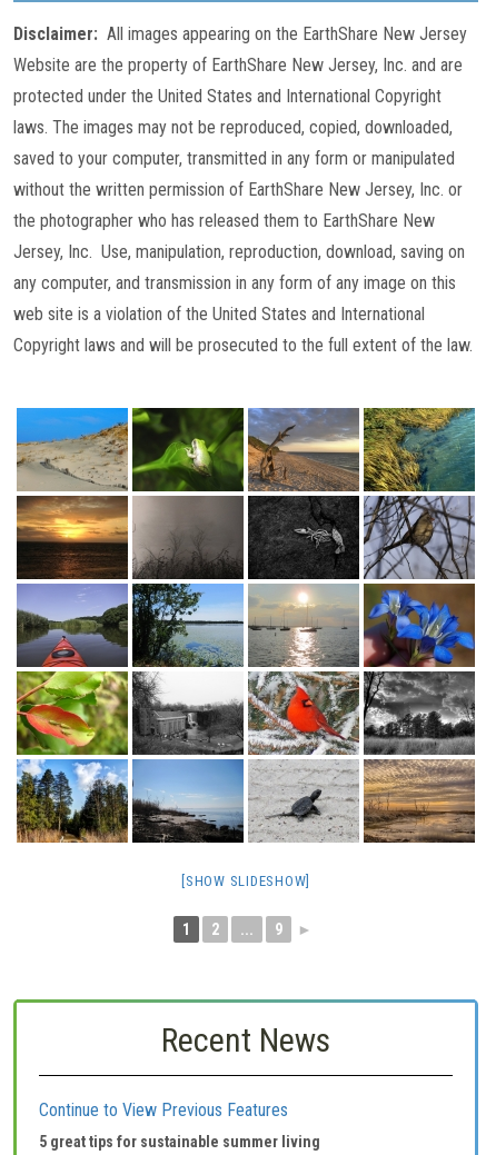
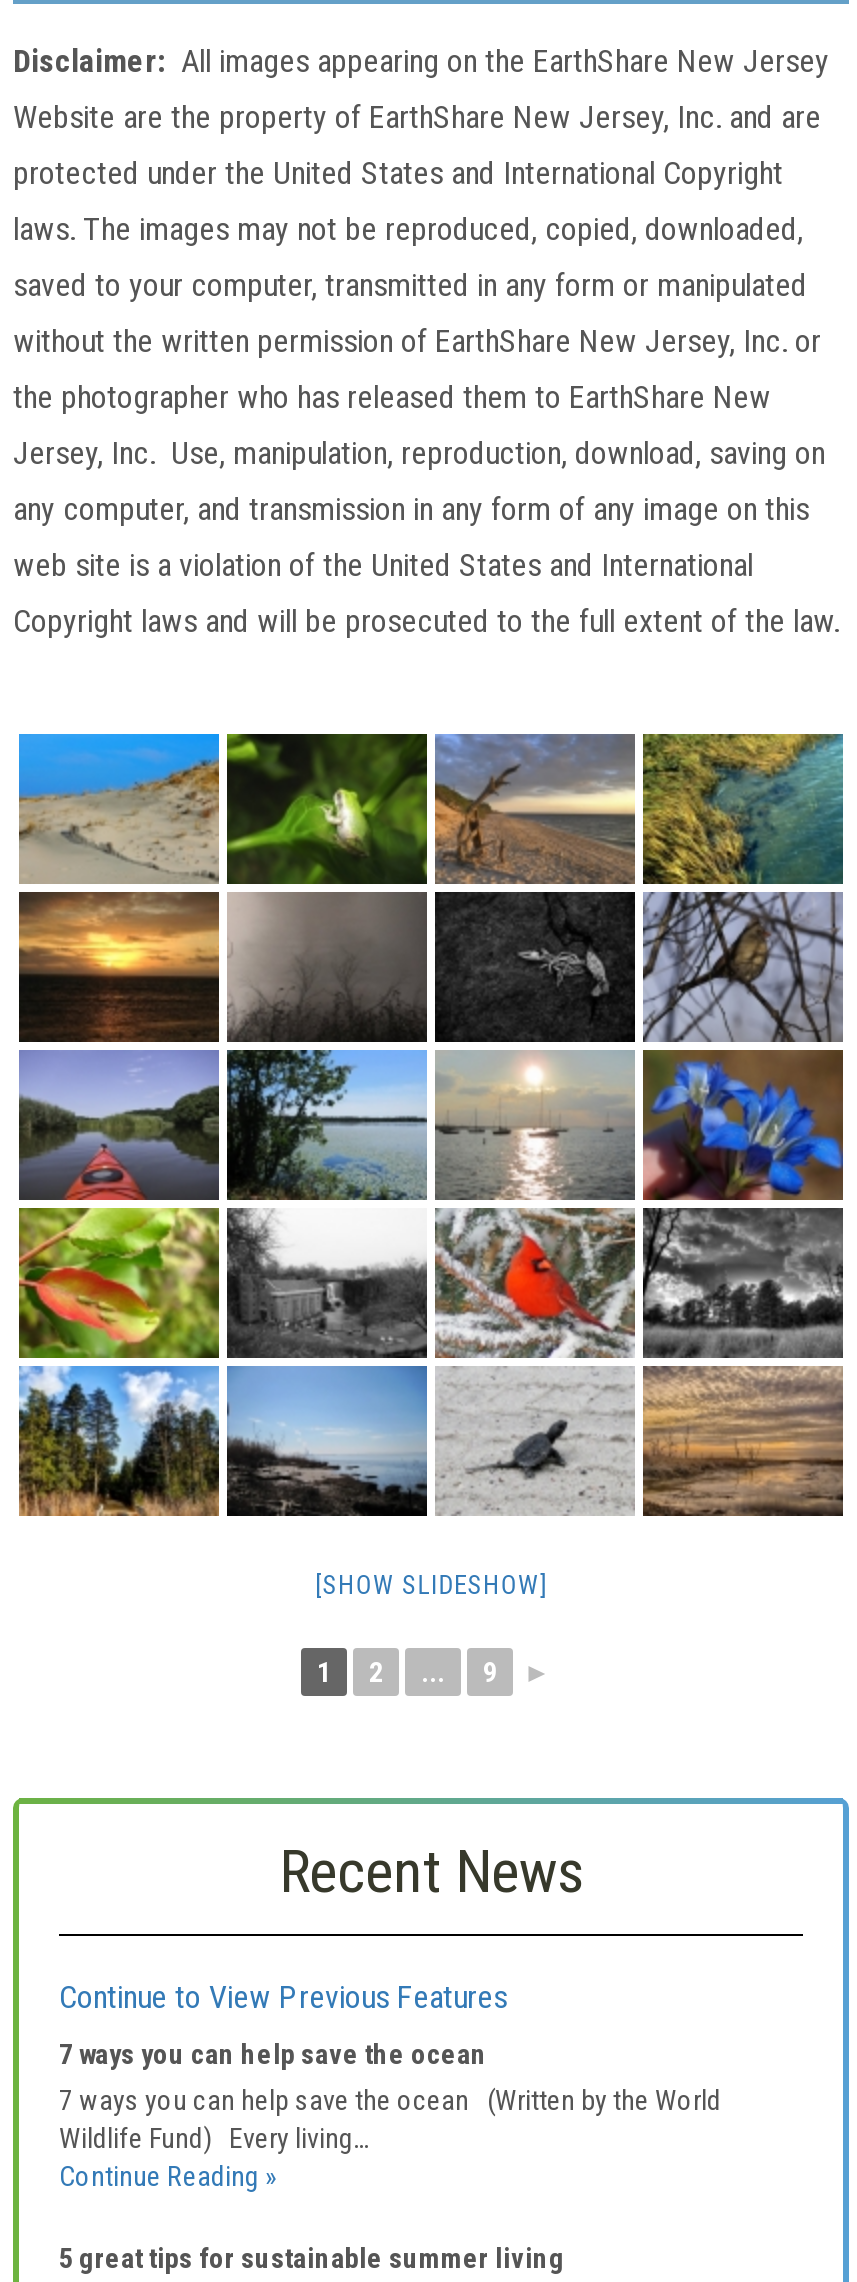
none -> [59,2038,721,2192] 7 ways you can help save the ocean | 7 ways you can help save the ocean (Written by the World | Wildlife Fund) Every living… | Continue Reading »

